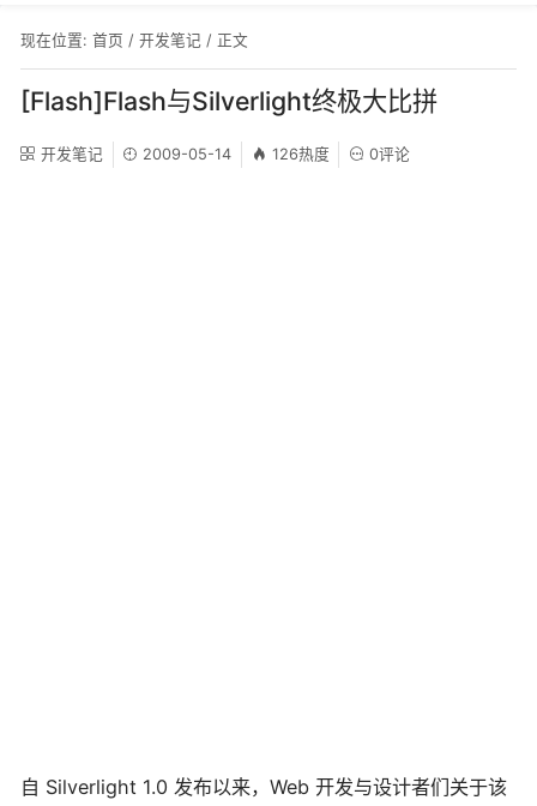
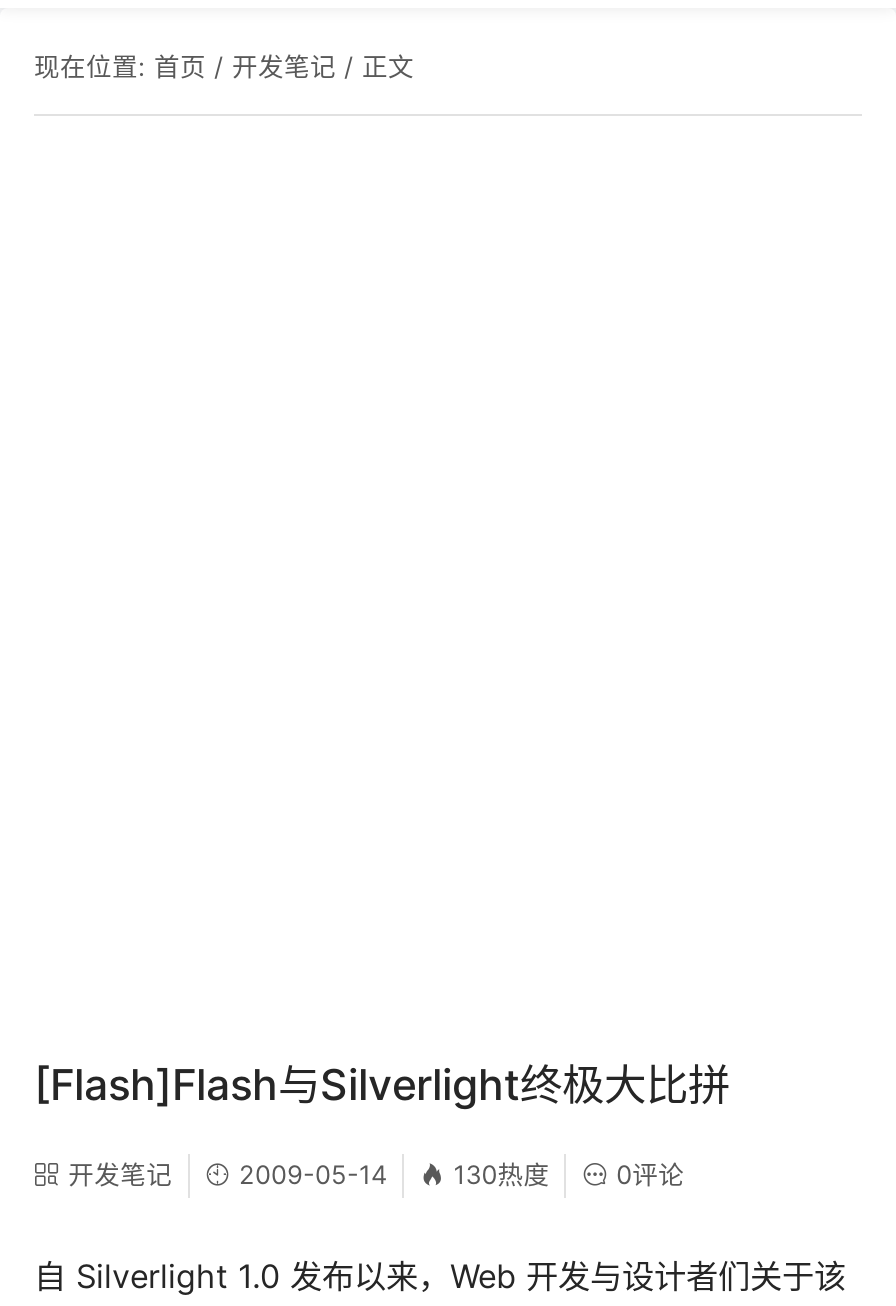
moved [20,85,438,163] -> [34,1058,730,1189]: [Flash]Flash与Silverlight终极大比拼 | 开发笔记 | 2009-05-14 | 0评论
[272,145,329,163] 126热度 -> [454,1159,550,1189] 130热度

